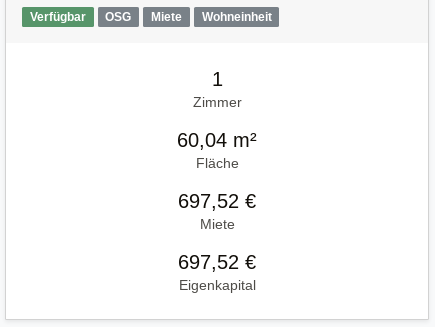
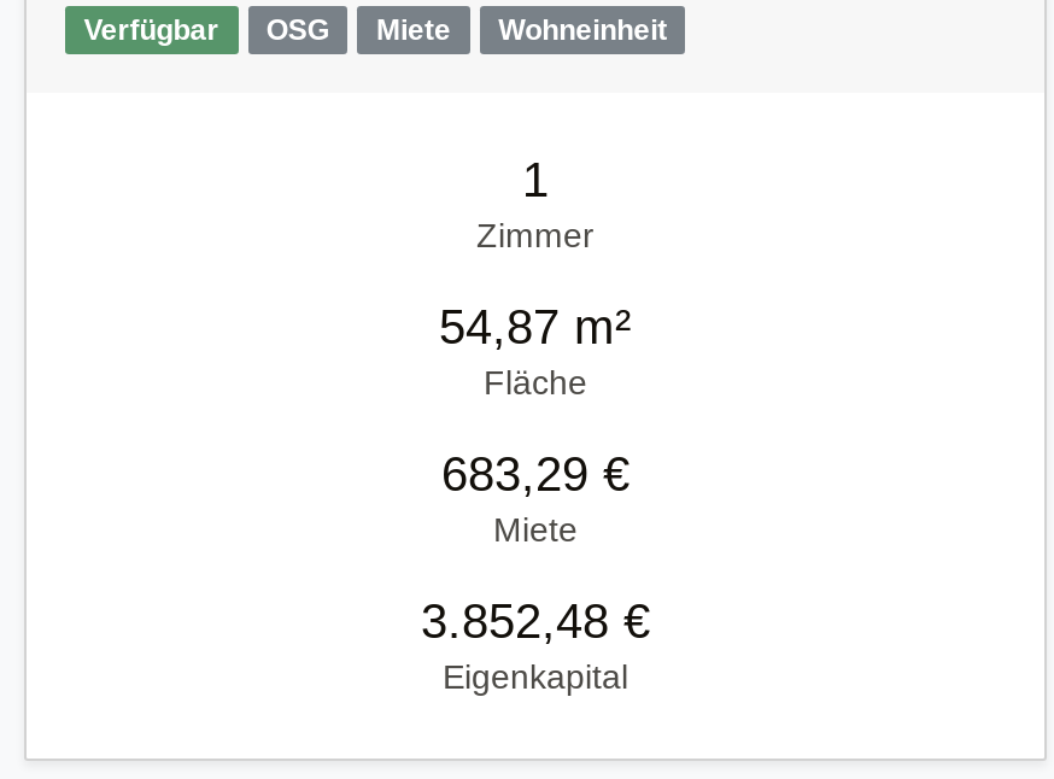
[177,129,257,151] 60,04 m² -> [439,300,632,353] 54,87 m²
[178,190,256,212] 697,52 € -> [441,447,630,500] 683,29 €
[178,251,256,273] 697,52 € -> [421,594,650,647] 3.852,48 €

